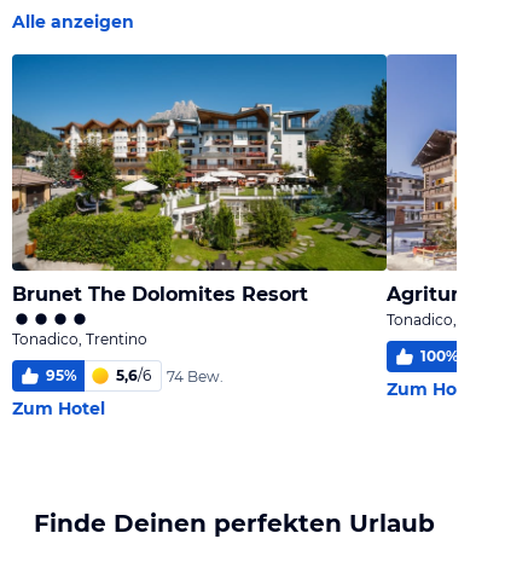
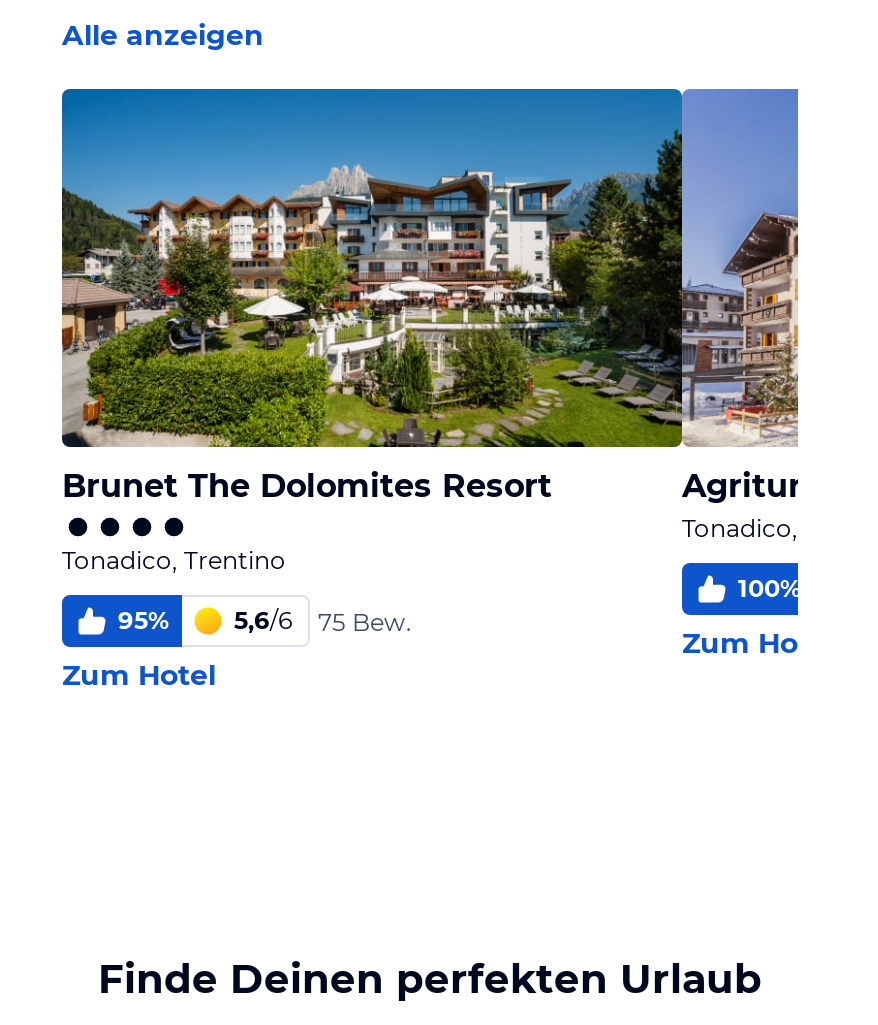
[116,366,224,385] 5,6/6 74 Bew. -> [234,605,412,636] 5,6/6 75 Bew.

